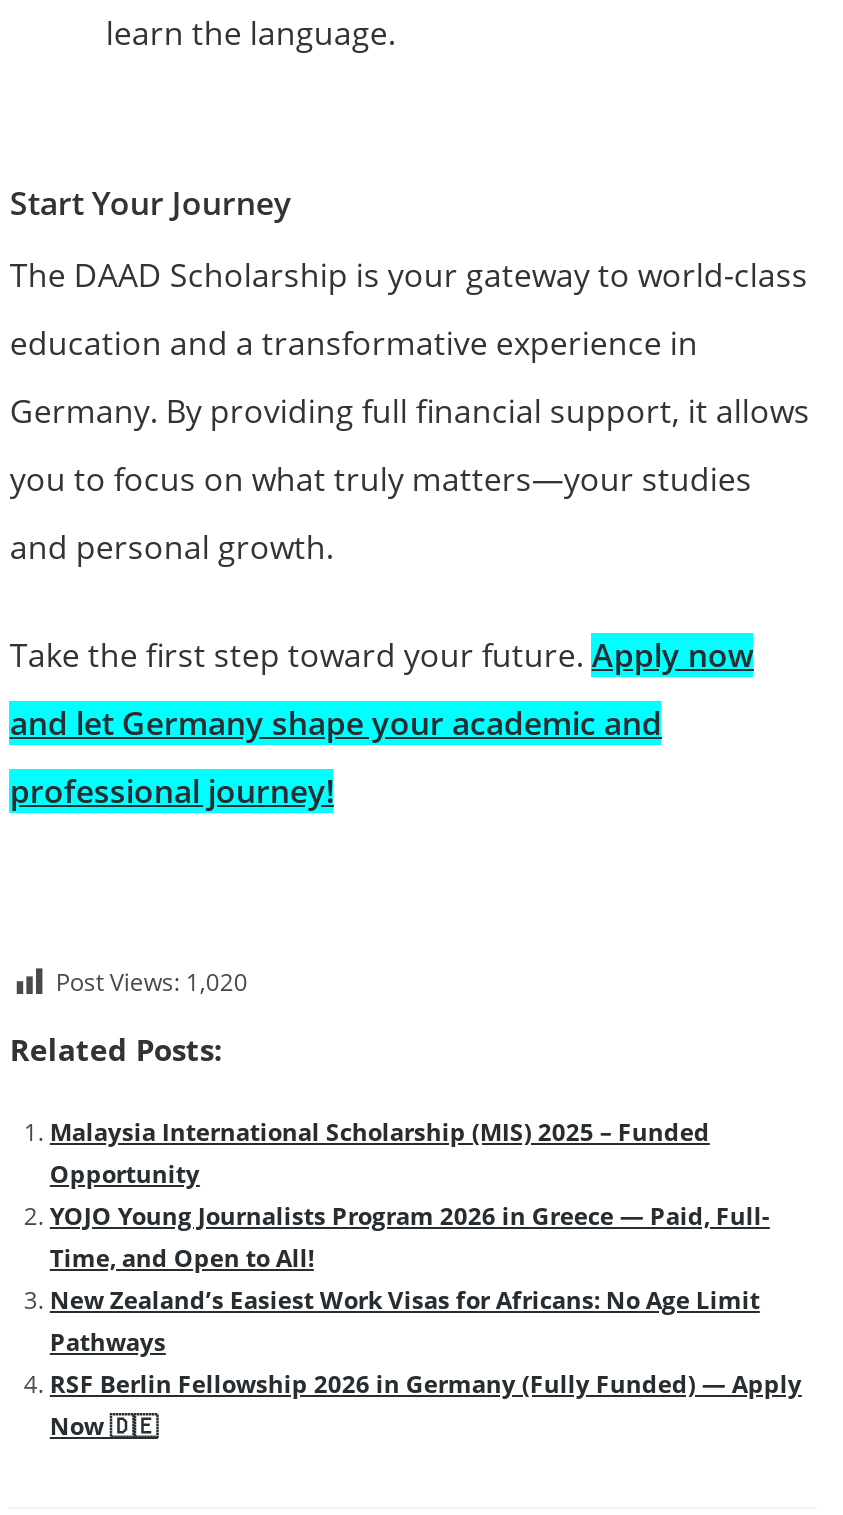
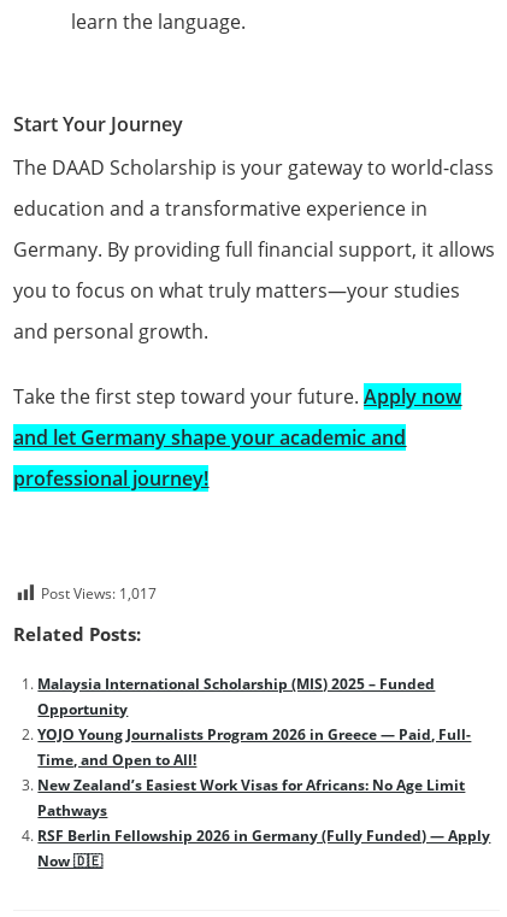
[56,966,248,1000] Post Views: 1,020 -> [41,584,157,604] Post Views: 1,017

